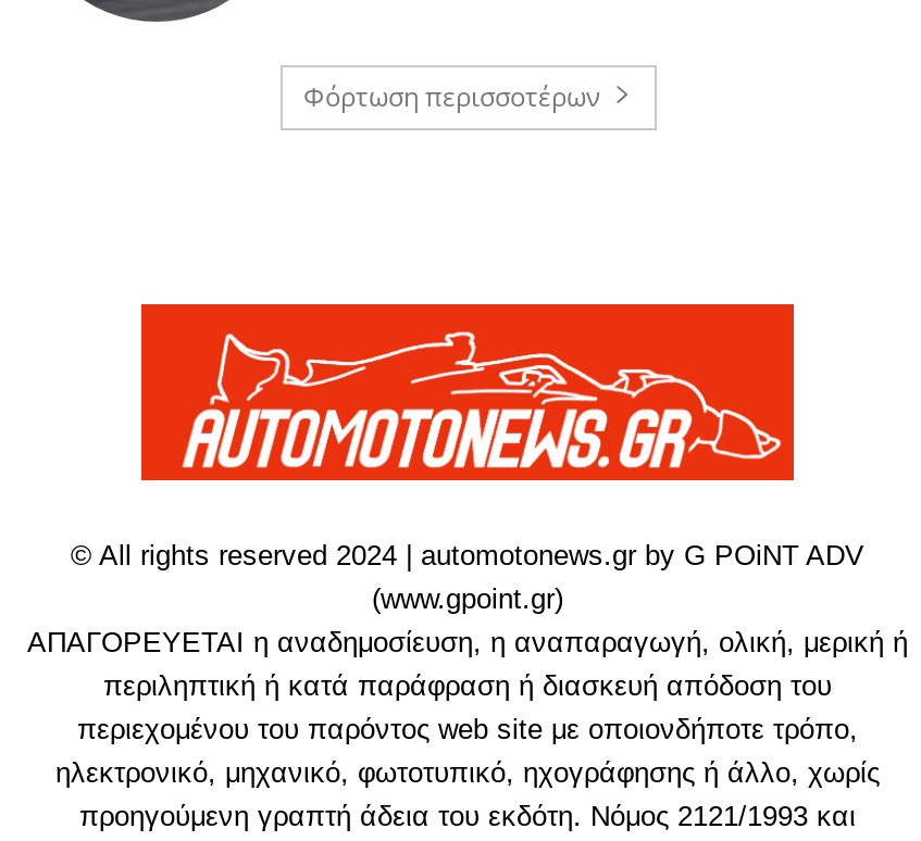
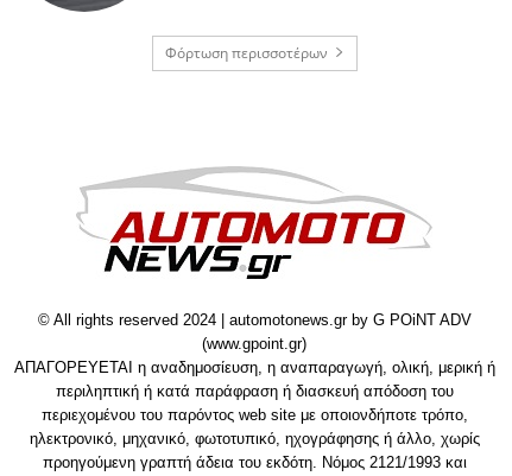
[139,302,796,482] [image] -> [76,166,432,280] [image]

